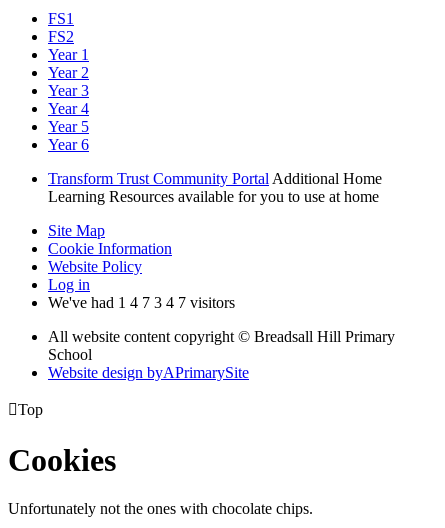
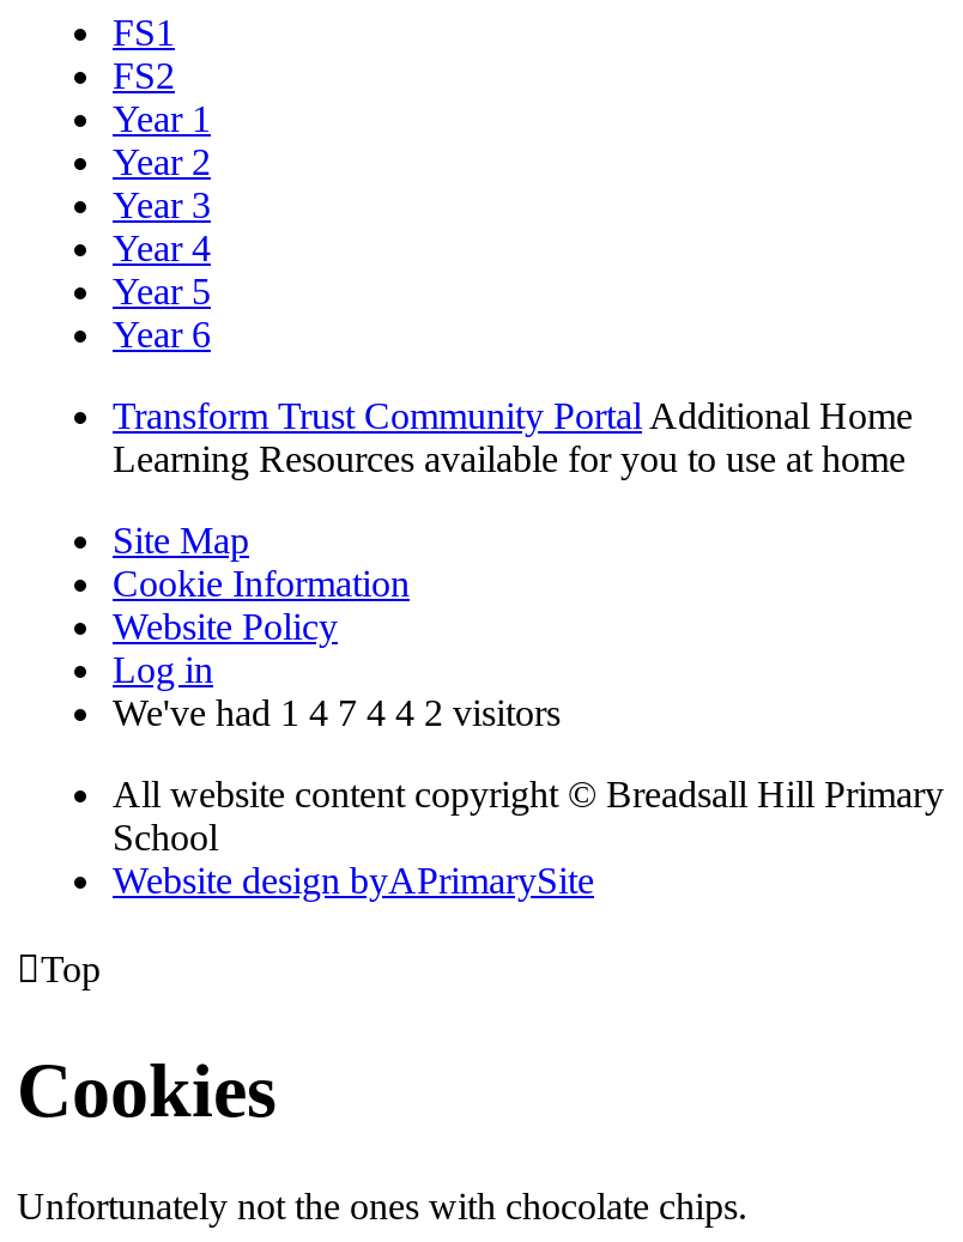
[48,294,235,311] We've had 1 4 7 3 4 7 visitors -> [113,693,561,734] We've had 1 4 7 4 4 2 visitors

